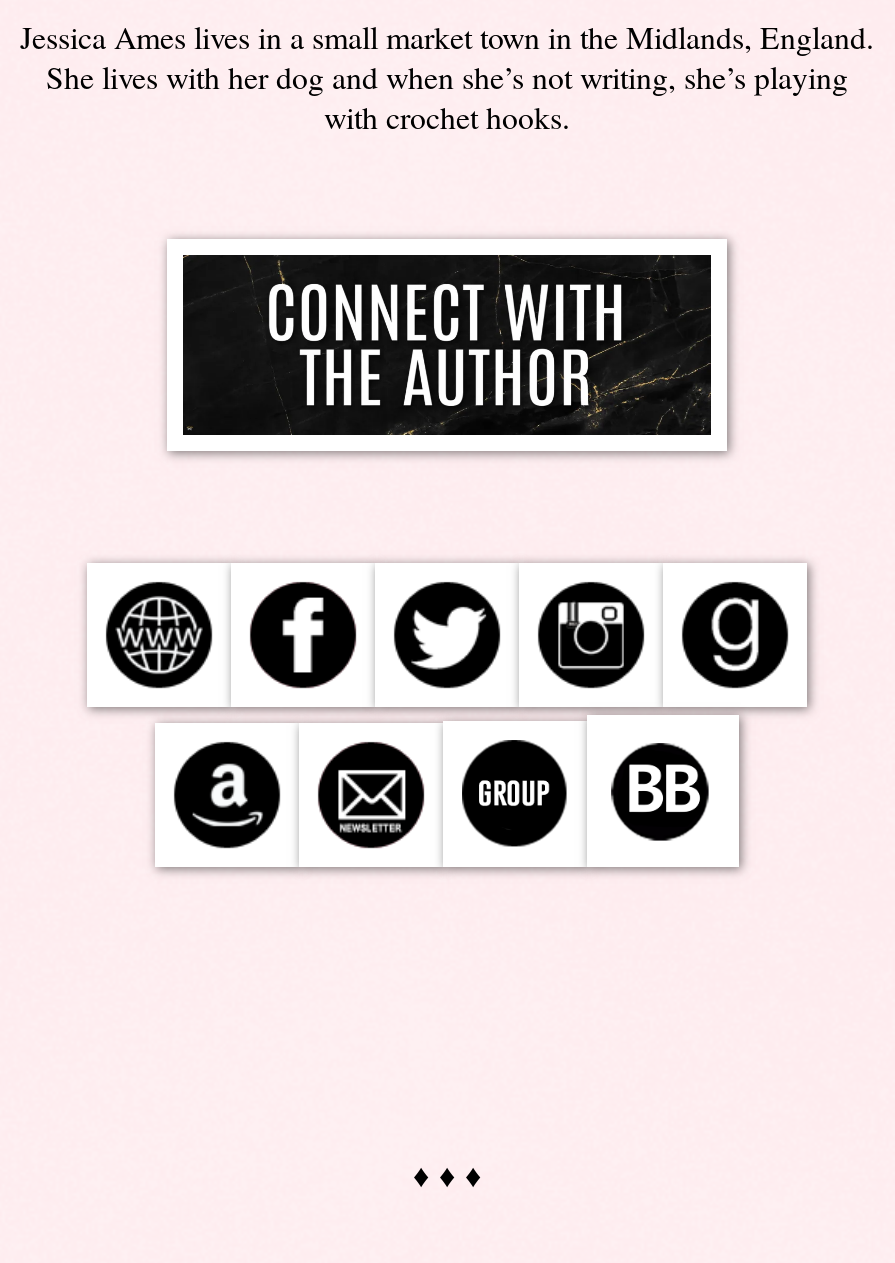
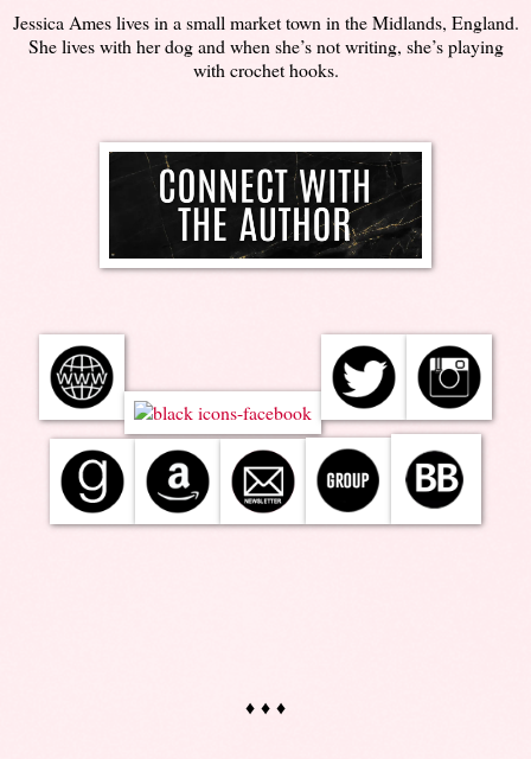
[83,567,817,863] [image] -> [41,337,495,528] [image]

